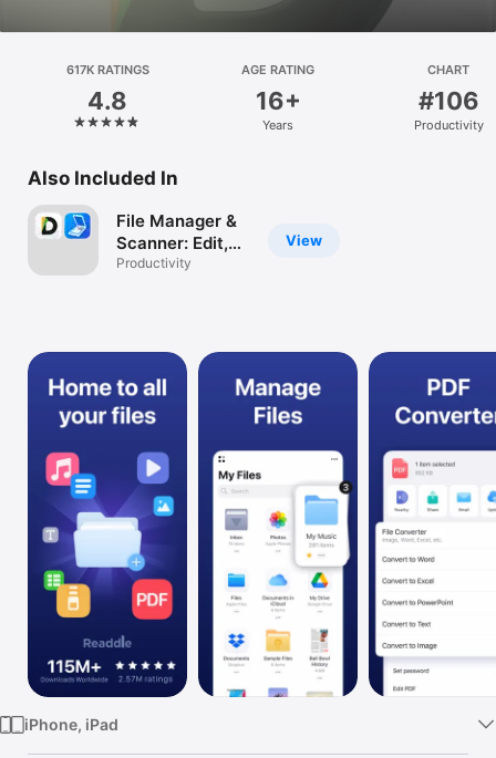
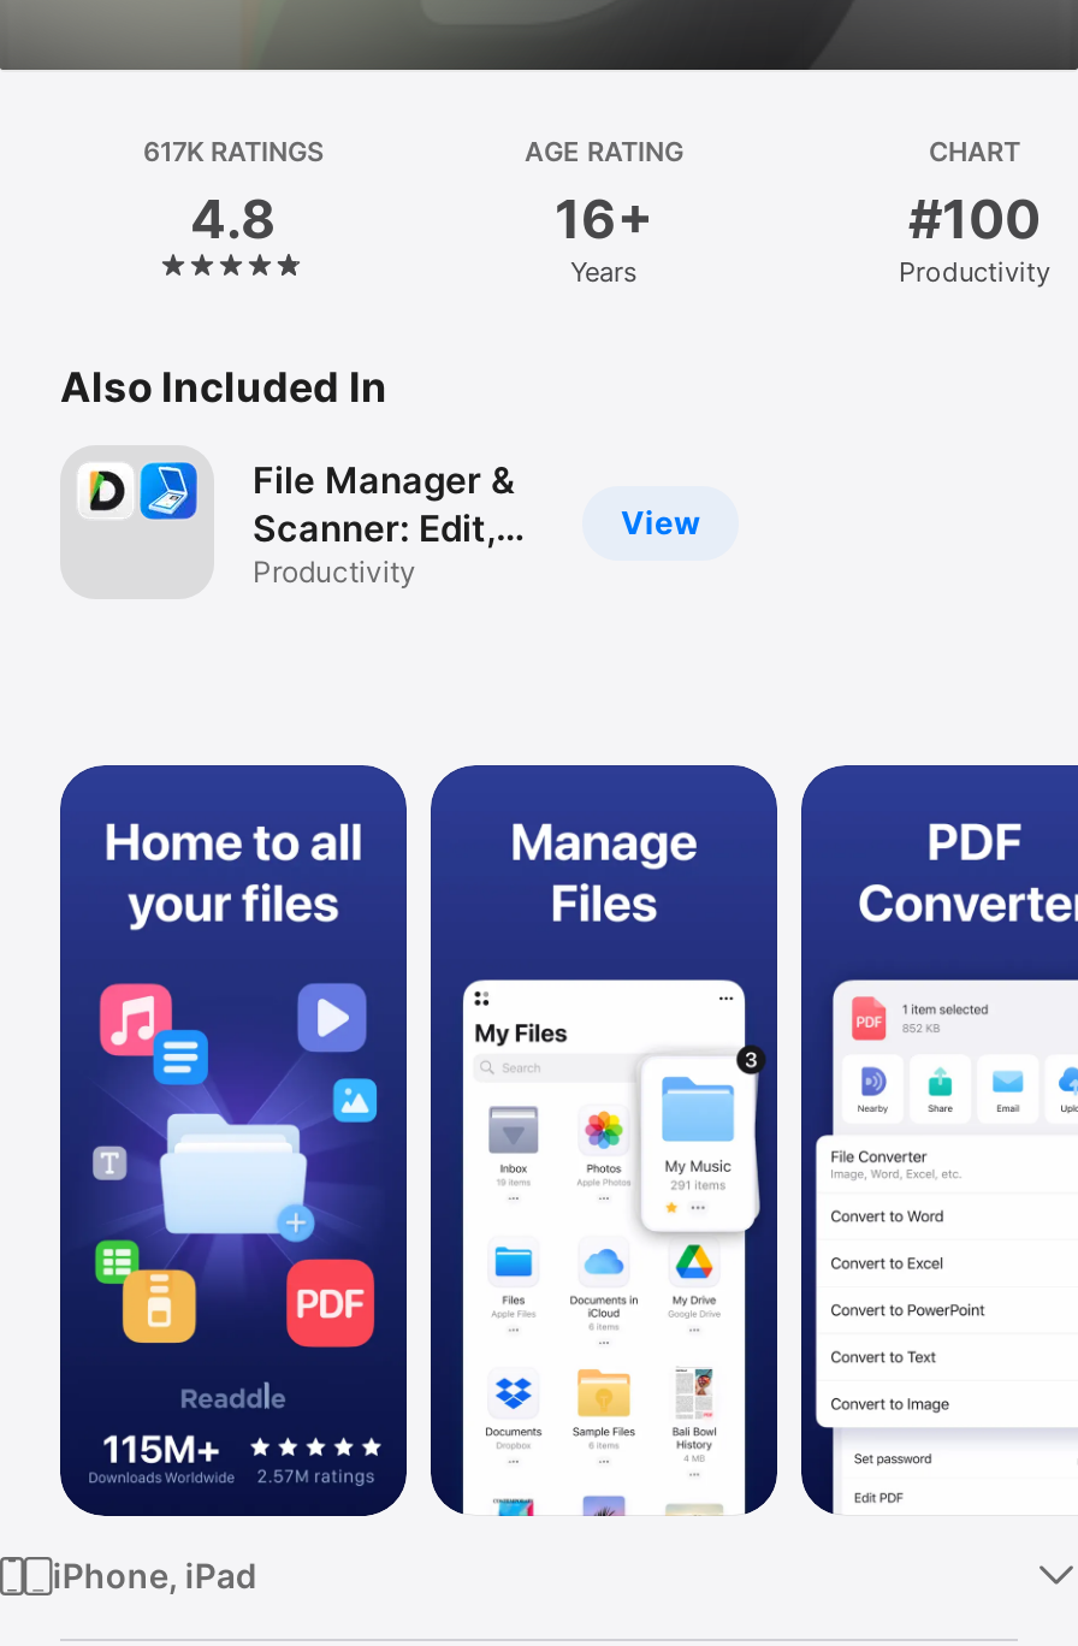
[418,86,479,115] #106 -> [908,188,1041,250] #100

